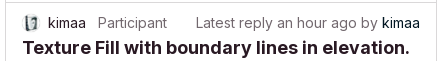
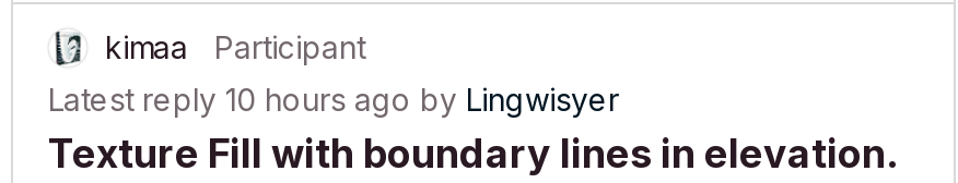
[196,14,420,31] Latest reply an hour ago by kimaa -> [48,80,619,117] Latest reply 10 hours ago by Lingwisyer

